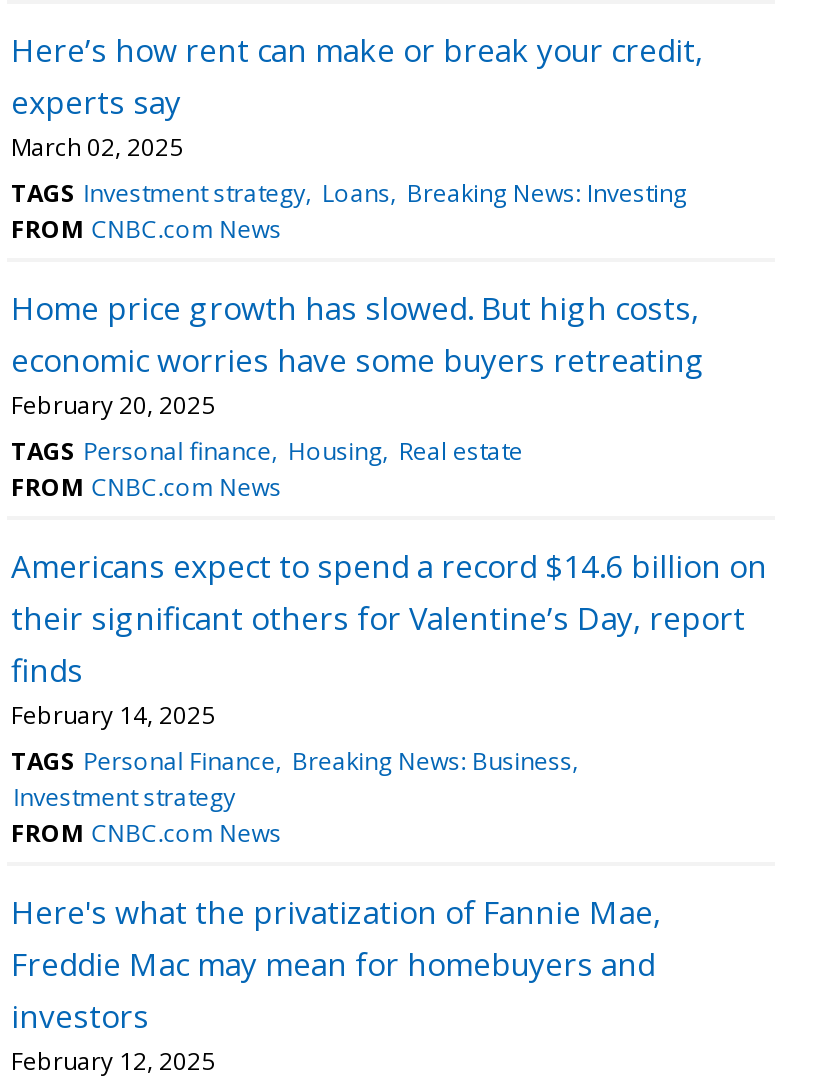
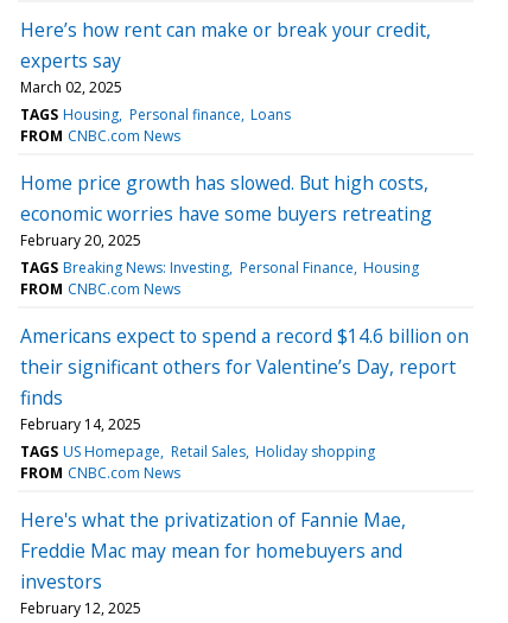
[11,176,687,210] TAGS Investment strategy Loans Breaking News: Investing -> [20,104,291,124] TAGS Housing Personal finance Loans
[11,434,523,468] TAGS Personal finance Housing Real estate -> [20,257,419,277] TAGS Breaking News: Investing Personal Finance Housing
[11,744,572,814] TAGS Personal Finance Breaking News: Business | Investment strategy -> [20,441,375,461] TAGS US Homepage Retail Sales Holiday shopping

